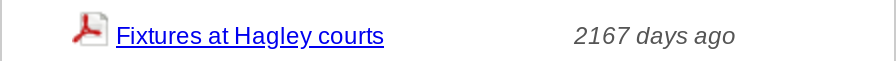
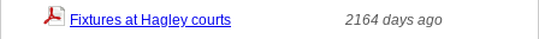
[574,22,736,50] 2167 days ago -> [345,12,443,28] 2164 days ago

